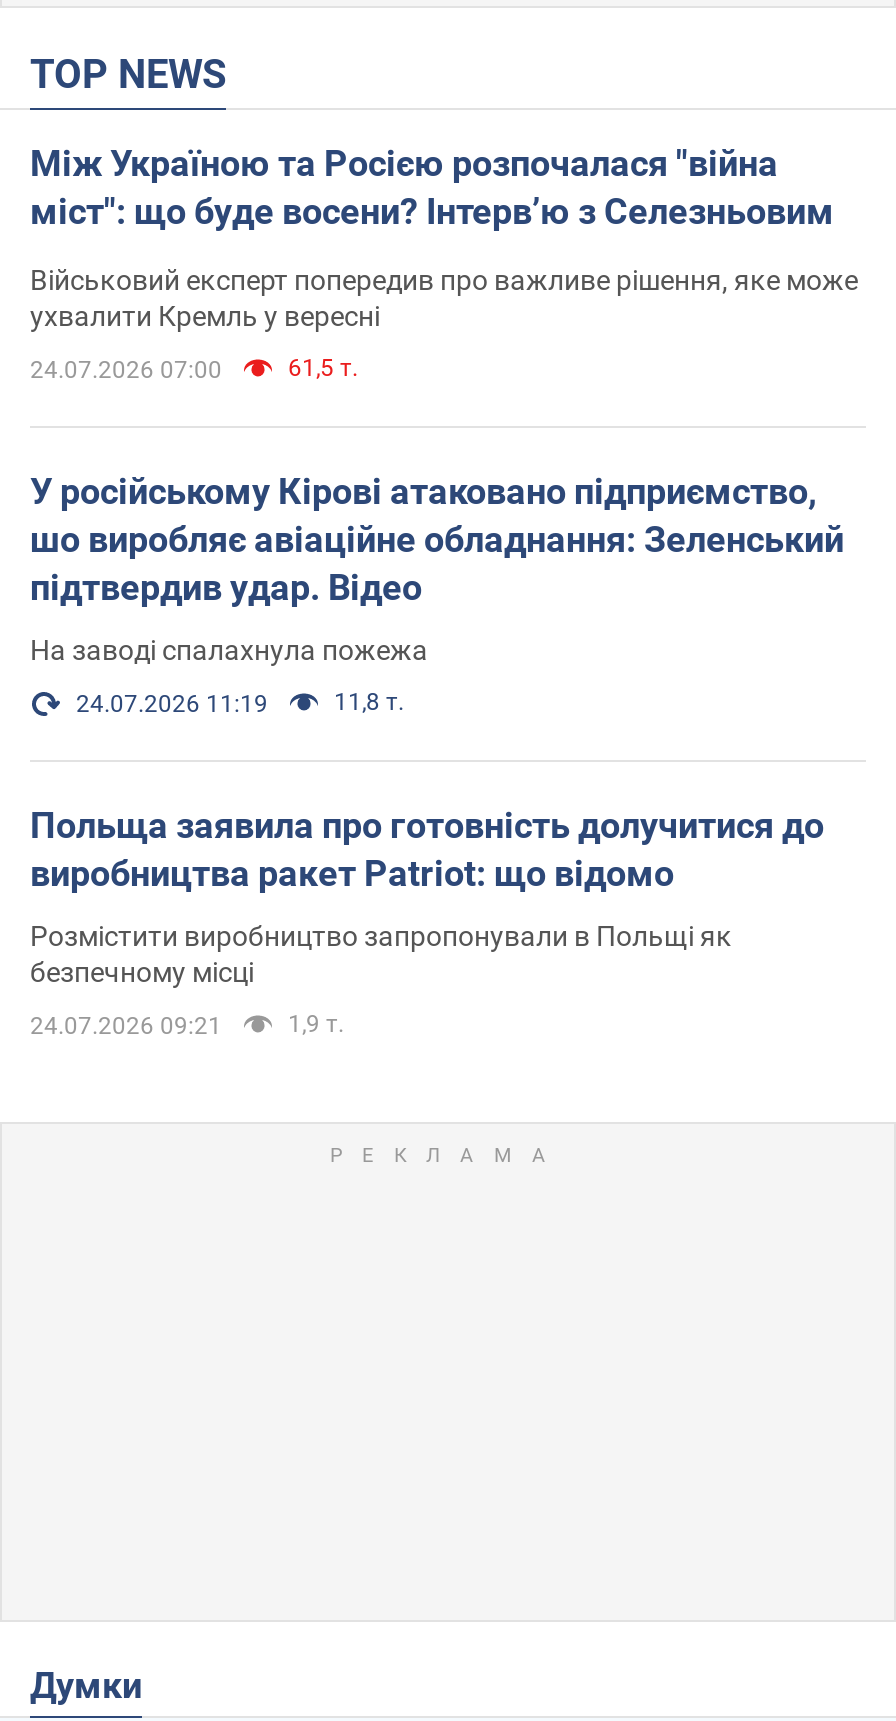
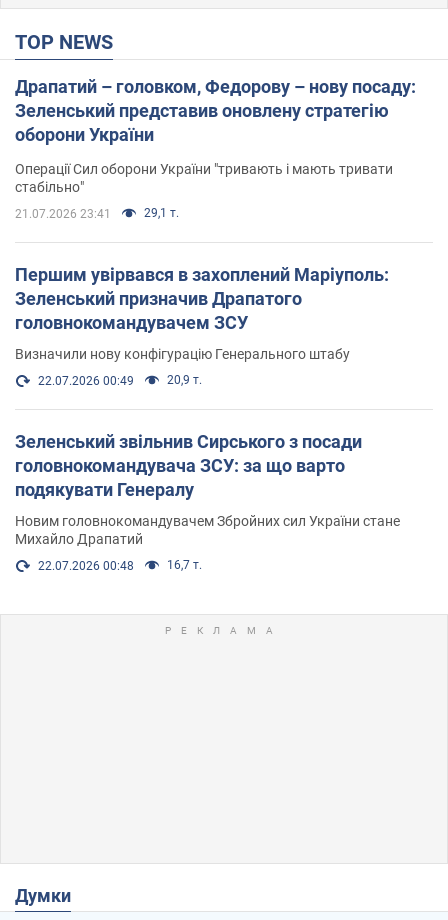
[30,141,834,231] Між Україною та Росією розпочалася "війна | міст": що буде восени? Інтерв’ю з Селезньовим -> [15,76,416,145] Драпатий – головком, Федорову – нову посаду: | Зеленський представив оновлену стратегію | оборони України
[30,263,858,331] Військовий експерт попередив про важливе рішення, яке може | ухвалити Кремль у вересні -> [15,161,393,195] Операції Сил оборони України "тривають і мають тривати | стабільно"
[30,353,358,383] 24.07.2026 07:00 | 61,5 т. -> [15,206,179,221] 21.07.2026 23:41 | 29,1 т.
[30,469,844,607] У російському Кірові атаковано підприємство, | шо виробляє авіаційне обладнання: Зеленський | підтвердив удар. Відео -> [15,264,389,333] Першим увірвався в захоплений Маріуполь: | Зеленський призначив Драпатого | головнокомандувачем ЗСУ
[30,633,428,665] На заводі спалахнула пожежа -> [15,346,350,362] Визначили нову конфігурацію Генерального штабу
[76,687,404,717] 24.07.2026 11:19 | 11,8 т. -> [38,373,202,388] 22.07.2026 00:49 | 20,9 т.
[30,803,824,893] Польща заявила про готовність долучитися до | виробництва ракет Patriot: що відомо -> [15,431,362,500] Зеленський звільнив Сирського з посади | головнокомандувача ЗСУ: за що варто | подякувати Генералу
[30,919,732,987] Розмістити виробництво запропонували в Польщі як | безпечному місці -> [15,513,400,547] Новим головнокомандувачем Збройних сил України стане | Михайло Драпатий
[30,1009,344,1039] 24.07.2026 09:21 | 1,9 т. -> [38,558,202,573] 22.07.2026 00:48 | 16,7 т.

